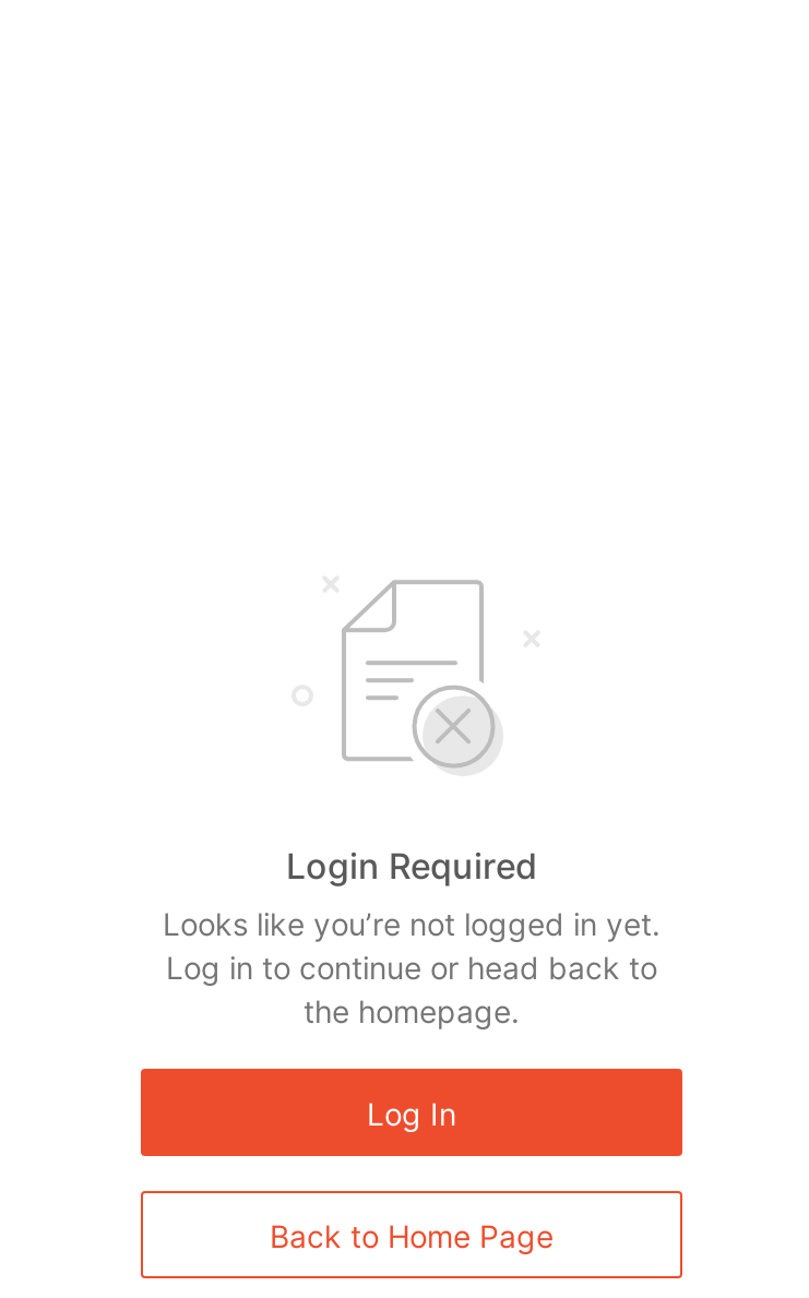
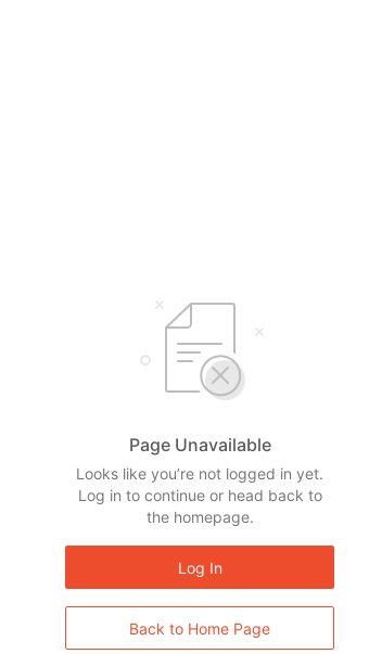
[286,844,537,888] Login Required -> [129,434,271,456] Page Unavailable

